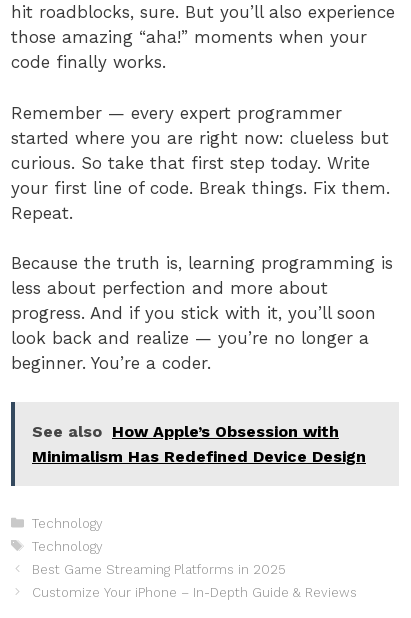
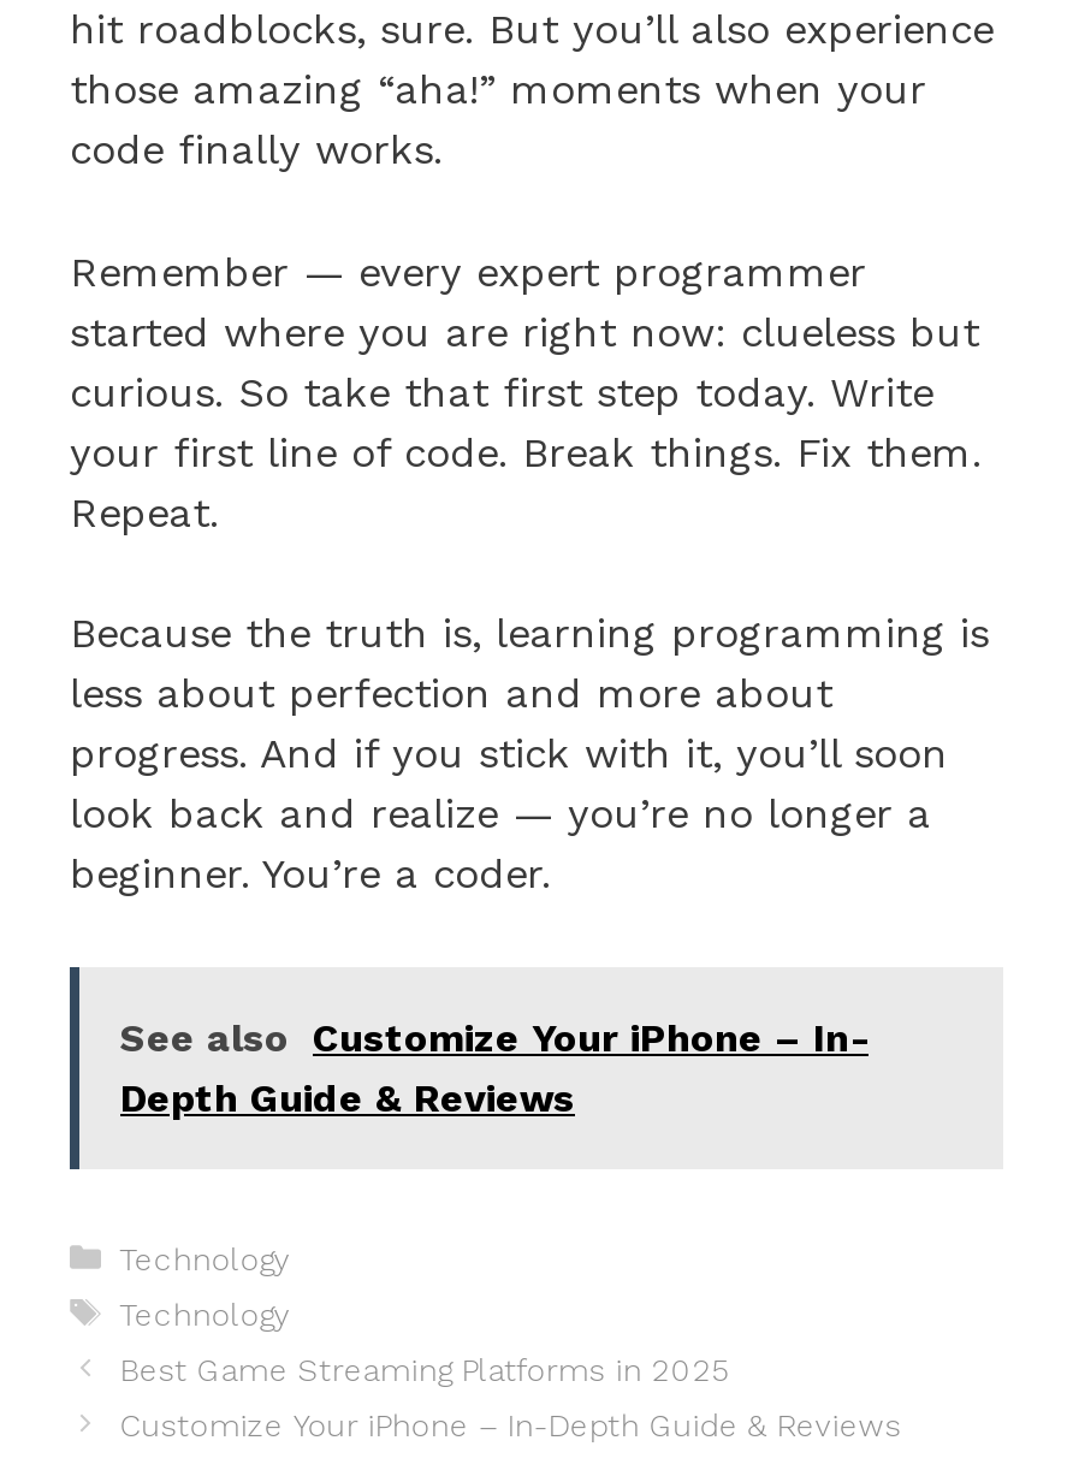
[32,422,366,466] See also How Apple’s Obsession with | Minimalism Has Redefined Device Design -> [120,1015,869,1120] See also Customize Your iPhone – In- | Depth Guide & Reviews

